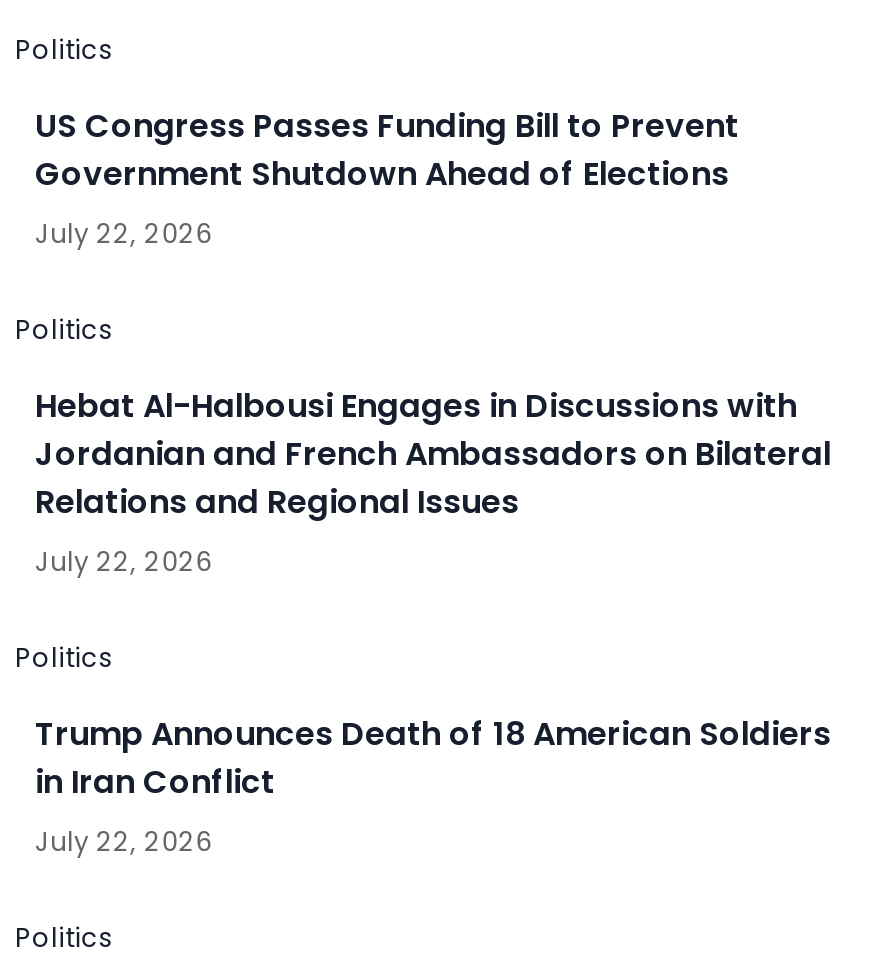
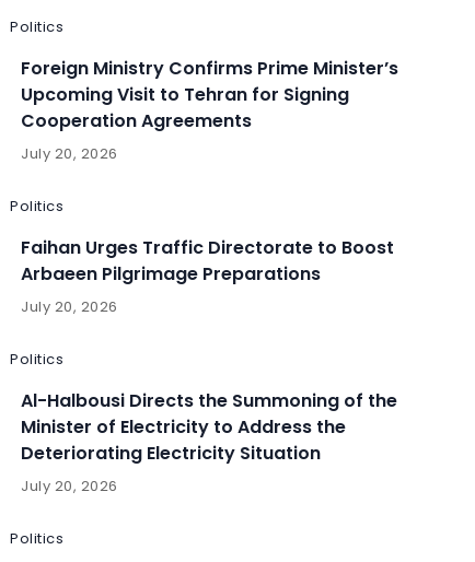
[35,104,739,254] US Congress Passes Funding Bill to Prevent | Government Shutdown Ahead of Elections | July 22, 2026 -> [21,56,398,164] Foreign Ministry Confirms Prime Minister’s | Upcoming Visit to Tehran for Signing | Cooperation Agreements | July 20, 2026
[35,384,831,582] Hebat Al-Halbousi Engages in Discussions with | Jordanian and French Ambassadors on Bilateral | Relations and Regional Issues | July 22, 2026 -> [21,236,394,318] Faihan Urges Traffic Directorate to Boost | Arbaeen Pilgrimage Preparations | July 20, 2026
[35,712,831,862] Trump Announces Death of 18 American Soldiers | in Iran Conflict | July 22, 2026 -> [21,389,397,497] Al-Halbousi Directs the Summoning of the | Minister of Electricity to Address the | Deteriorating Electricity Situation | July 20, 2026

